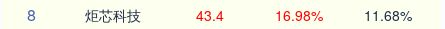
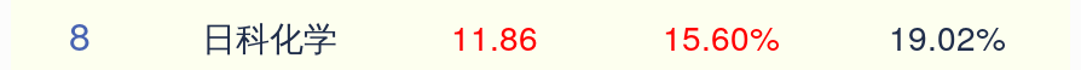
[85,4,411,24] 炬芯科技 | 43.4 | 16.98% | 11.68% -> [202,11,1005,59] 日科化学 | 11.86 | 15.60% | 19.02%

